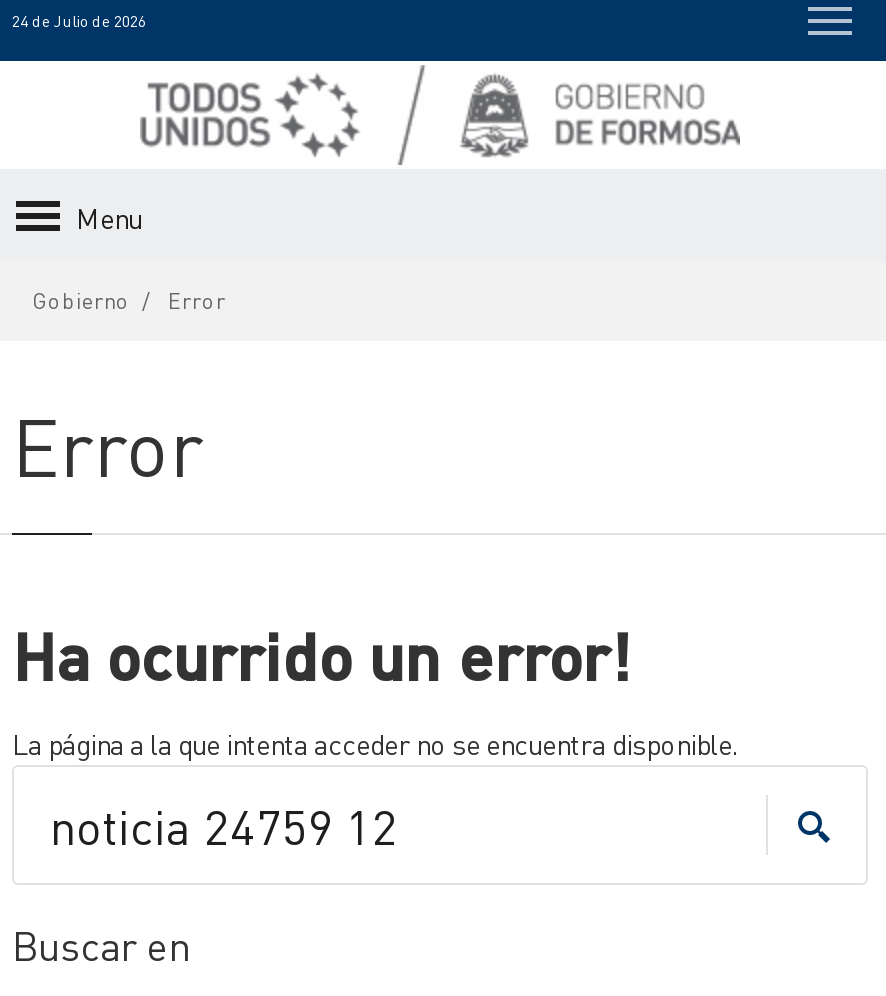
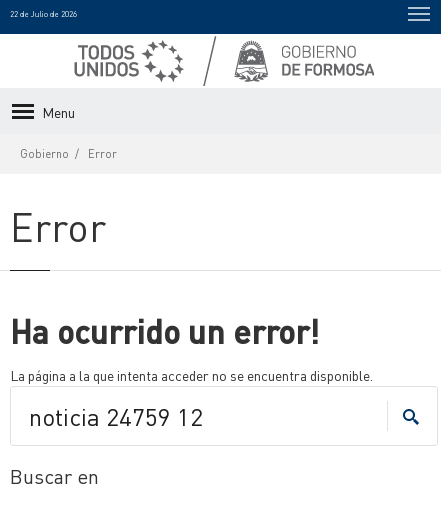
[12,11,146,31] 24 de Julio de 2026 -> [10,9,77,19] 22 de Julio de 2026

